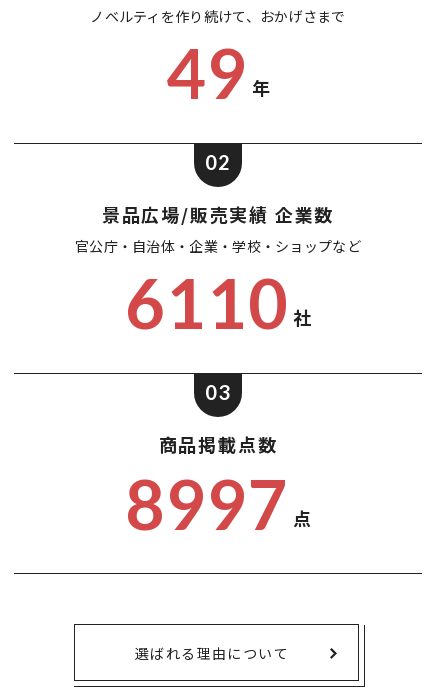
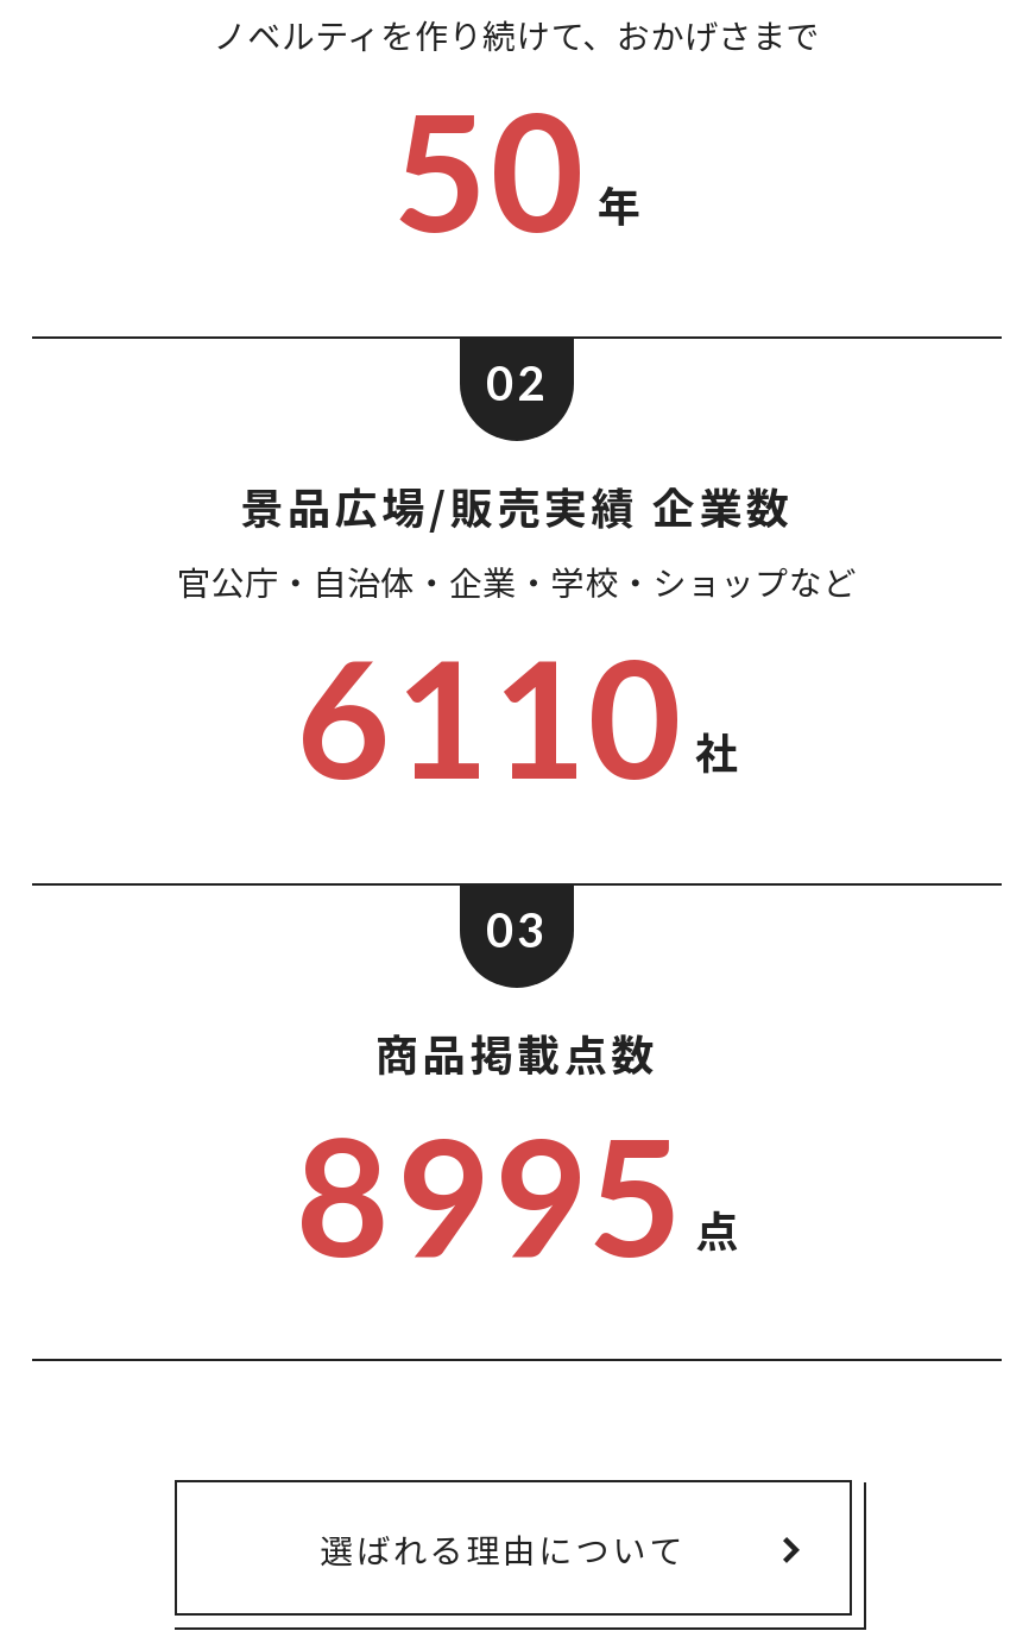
[166,32,270,113] 49 年 -> [393,73,640,265] 50 年
[125,463,311,544] 8997 点 -> [296,1097,738,1290] 8995 点

